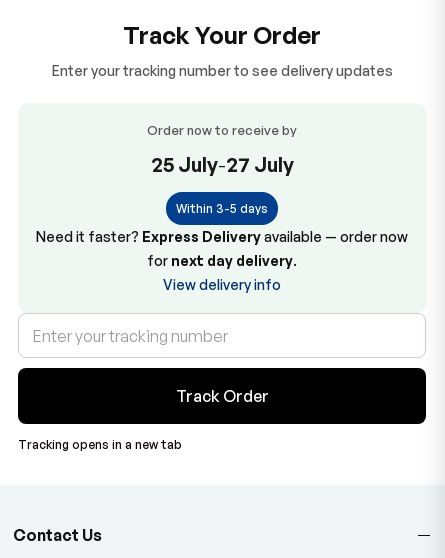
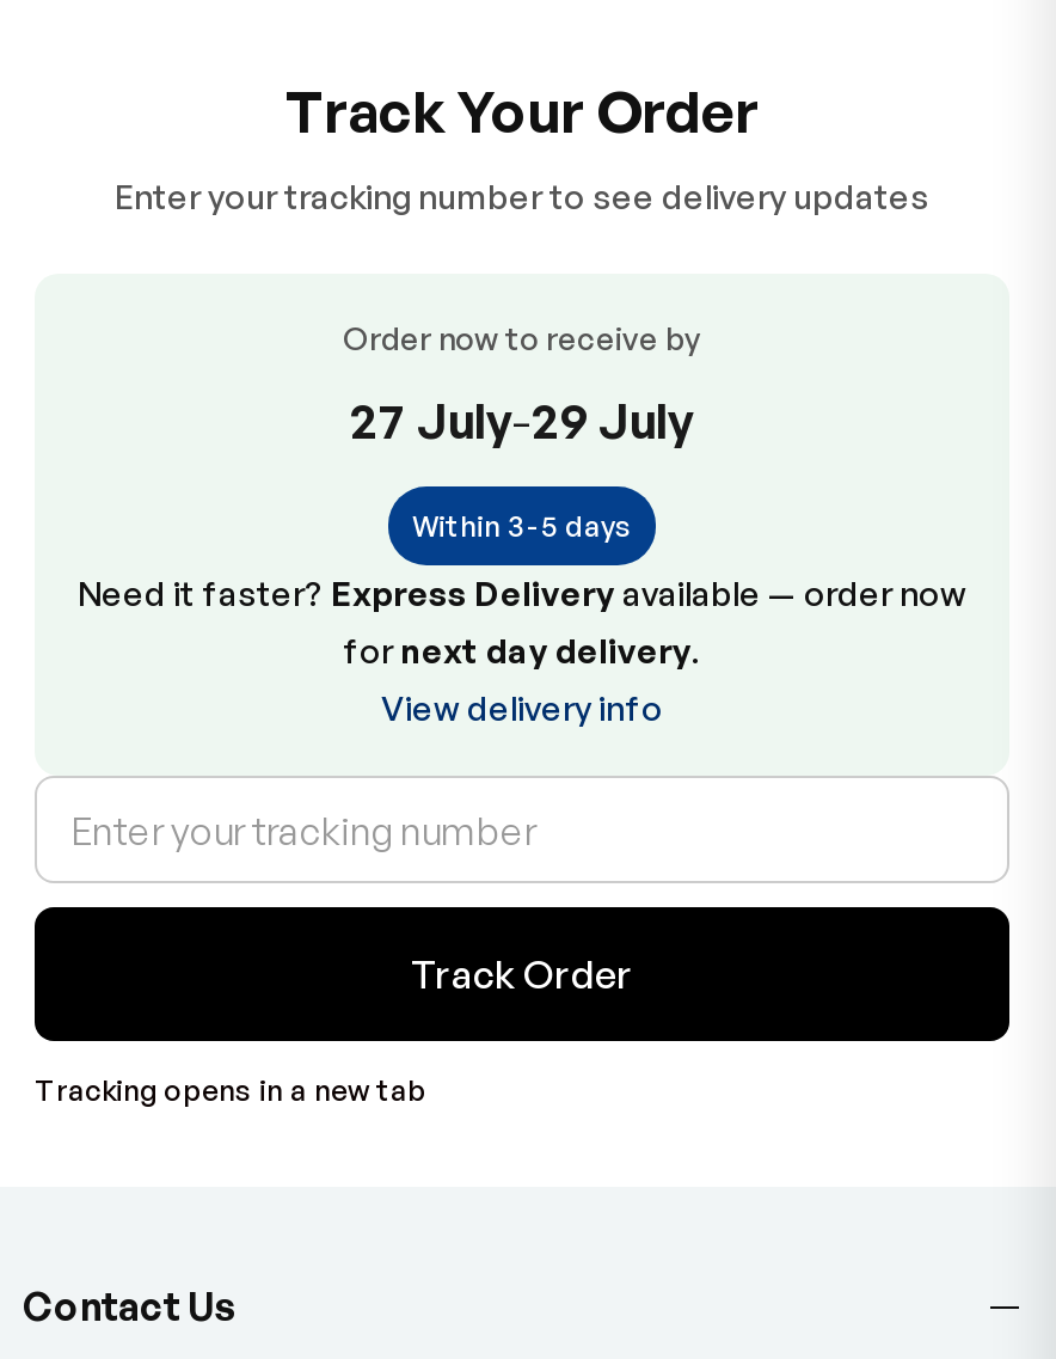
[150,152,293,177] 25 July-27 July -> [350,392,694,452] 27 July-29 July

